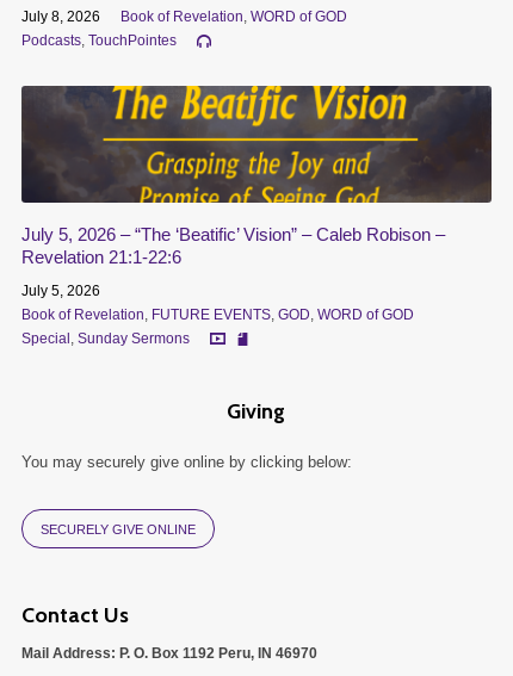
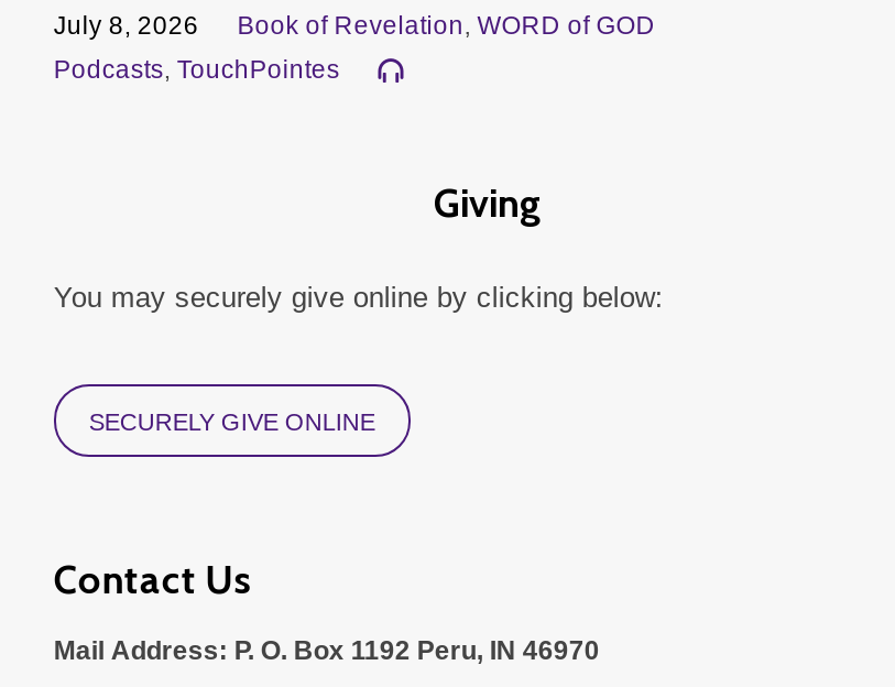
[20,85,493,346] [image] | July 5, 2026 – “The ‘Beatific’ Vision” – Caleb Robison – | Revelation 21:1-22:6 | July 5, 2026 | Book of Revelation, FUTURE EVENTS, GOD, WORD of GOD | Special, Sunday Sermons -> none

